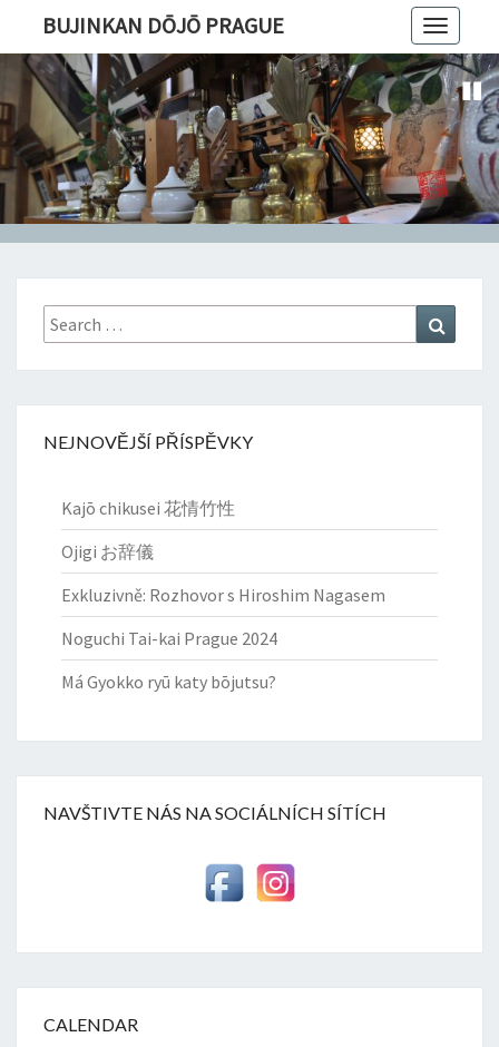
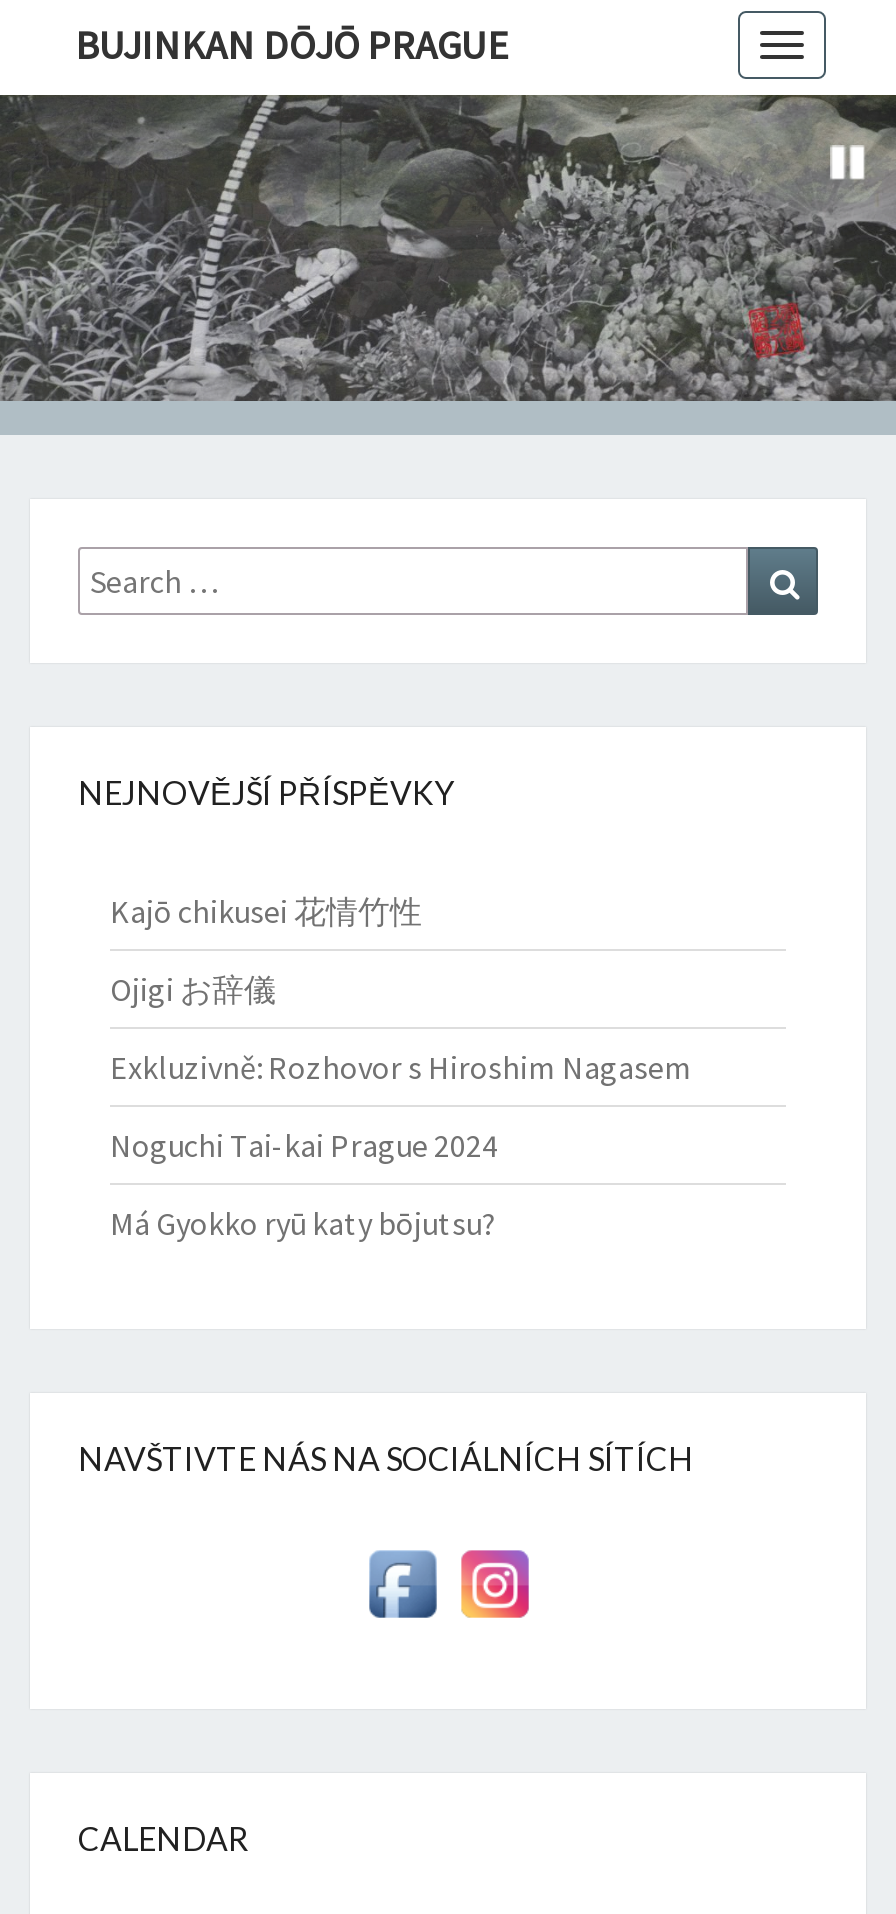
[3,52,496,225] [image] -> [6,93,890,403] [image]

